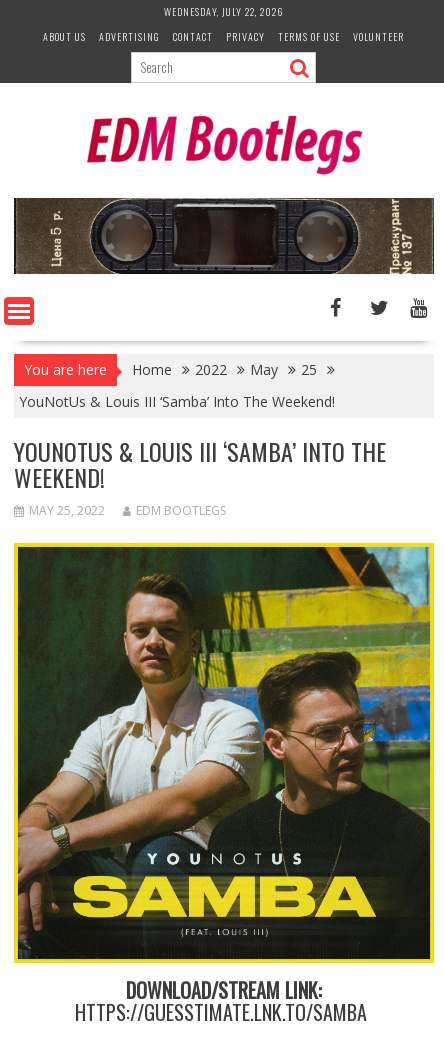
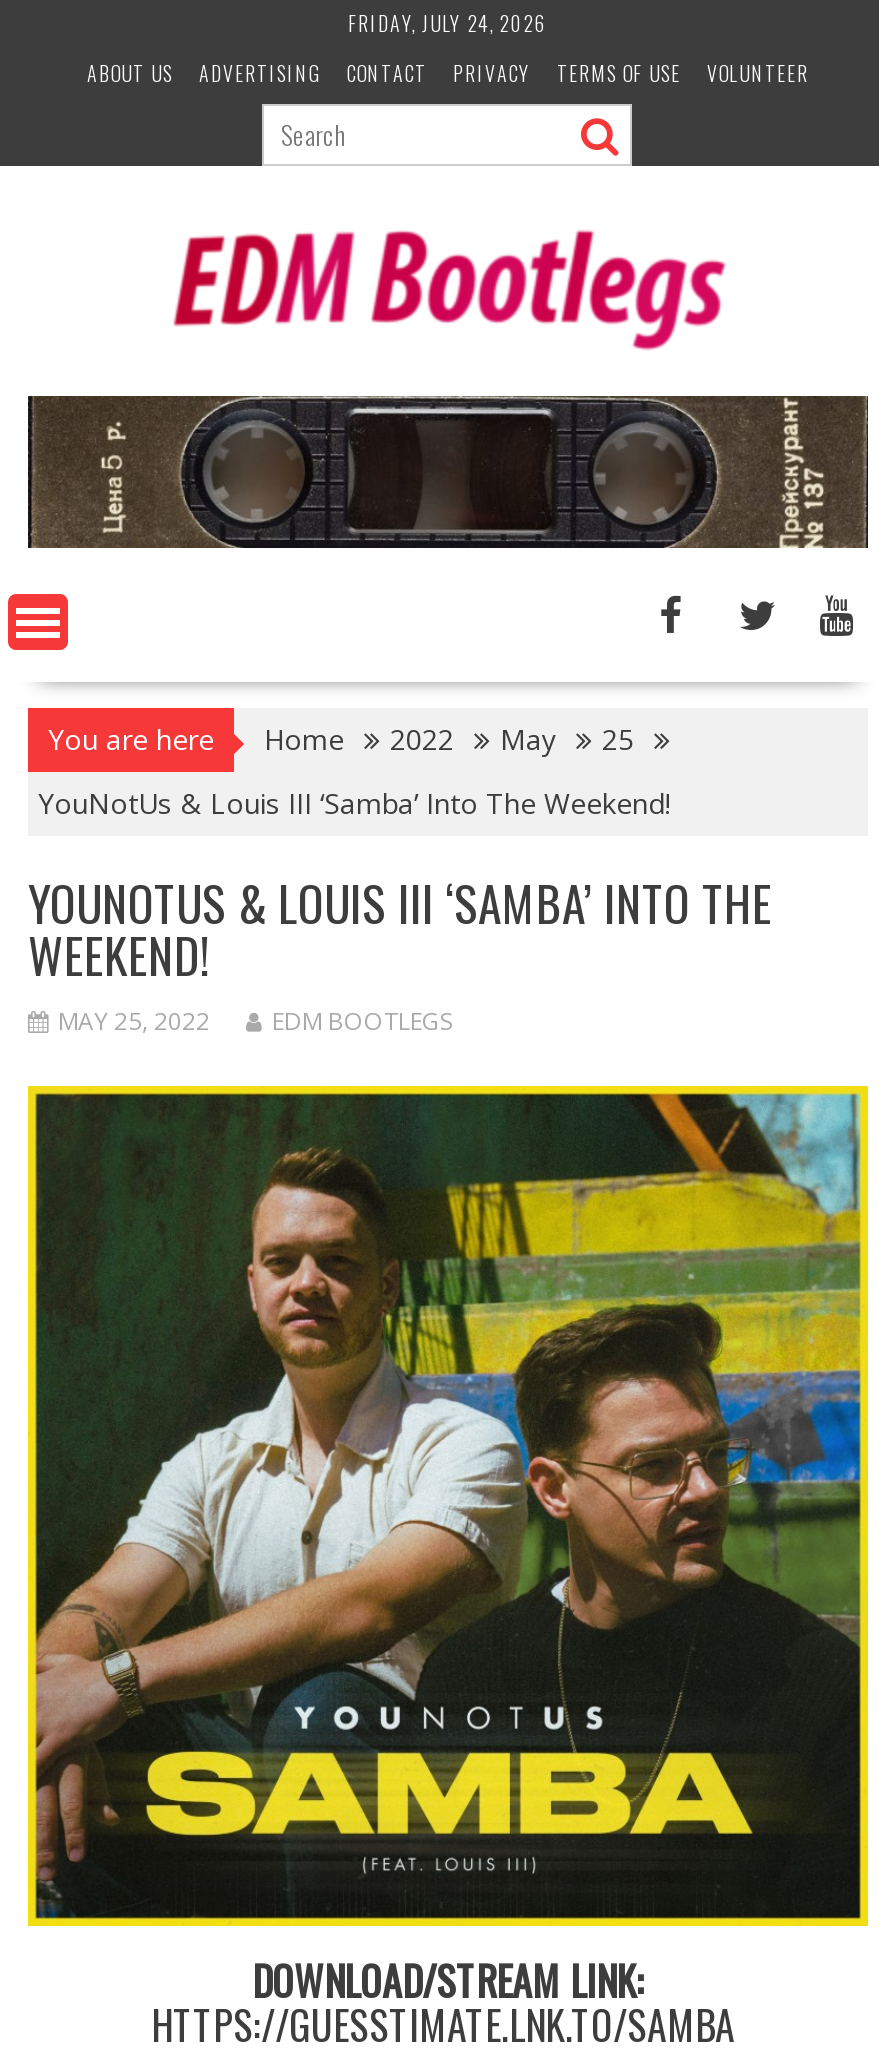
[164,4,284,19] WEDNESDAY, JULY 22, 2026 -> [348,8,548,38] FRIDAY, JULY 24, 2026

